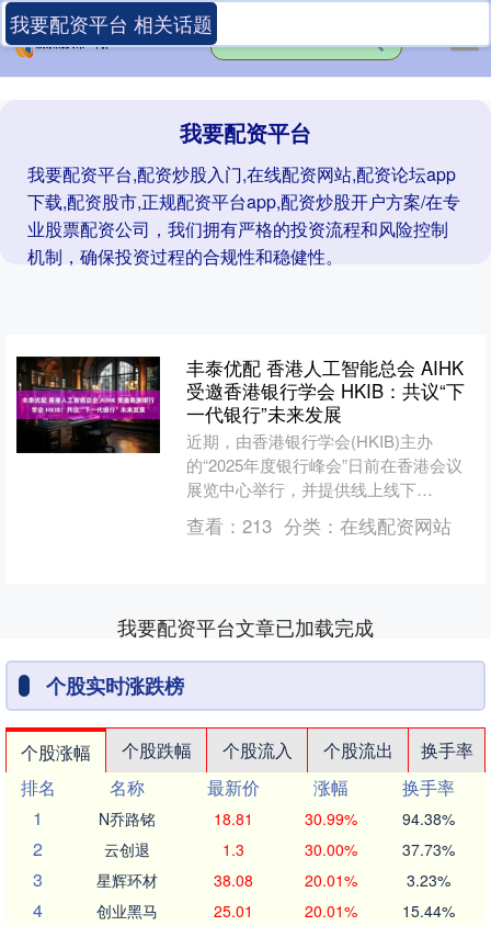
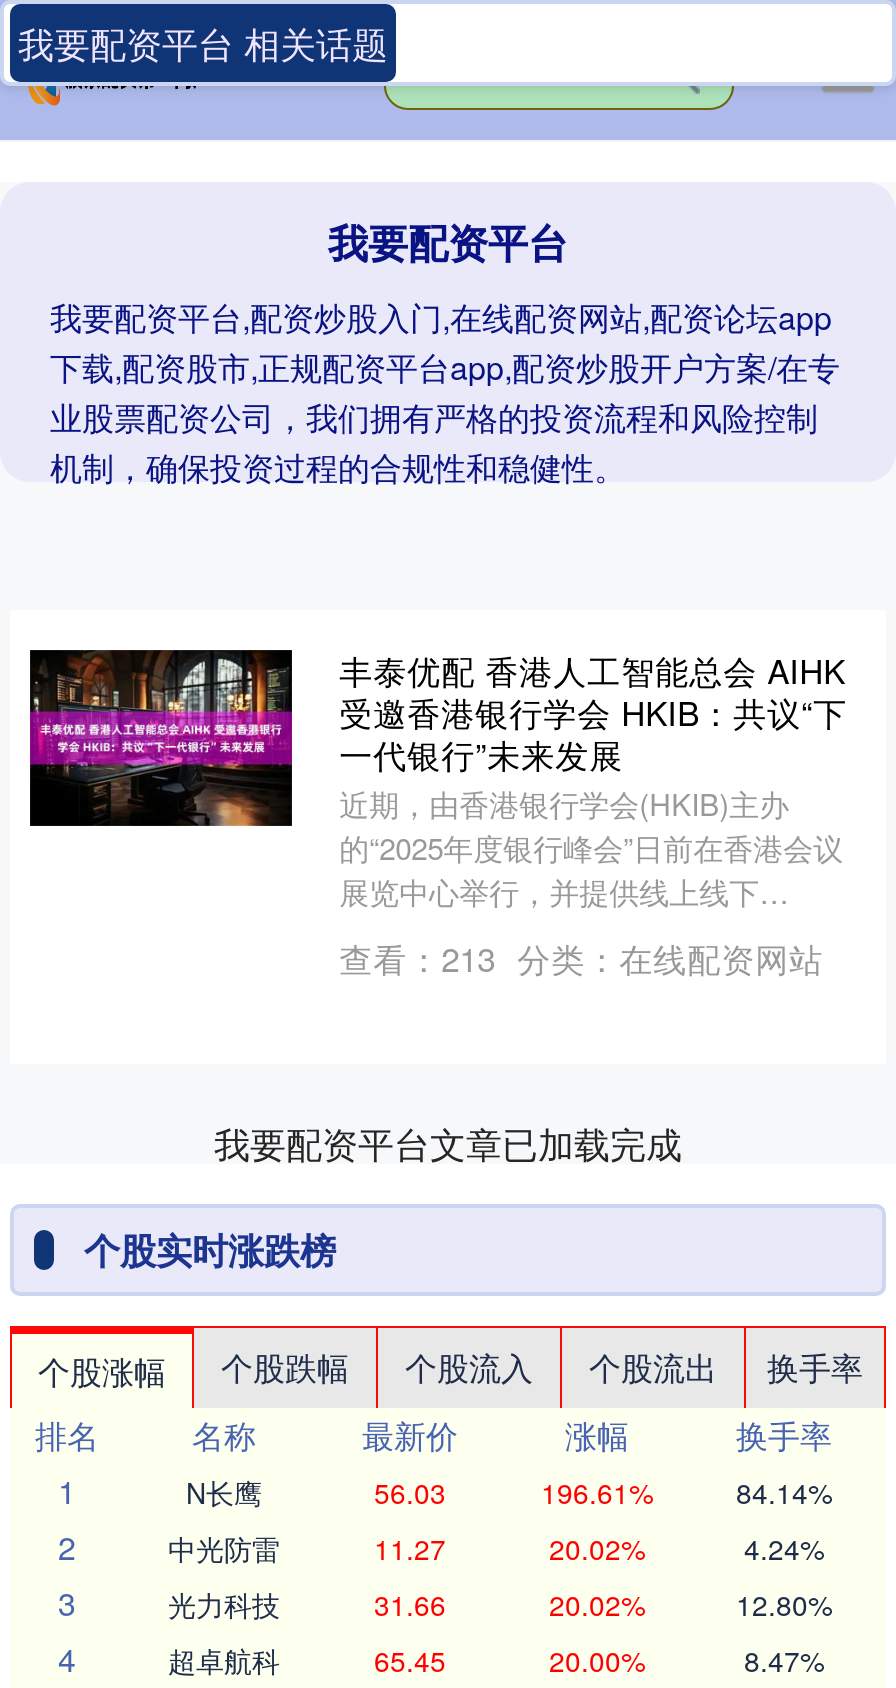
[99,808,454,829] N乔路铭 | 18.81 | 30.99% | 94.38% -> [186,1472,832,1512] N长鹰 | 56.03 | 196.61% | 84.14%
[104,838,454,860] 云创退 | 1.3 | 30.00% | 37.73% -> [168,1528,824,1568] 中光防雷 | 11.27 | 20.02% | 4.24%
[96,869,450,891] 星辉环材 | 38.08 | 20.01% | 3.23% -> [168,1584,832,1624] 光力科技 | 31.66 | 20.02% | 12.80%
[96,900,454,922] 创业黑马 | 25.01 | 20.01% | 15.44% -> [168,1640,824,1680] 超卓航科 | 65.45 | 20.00% | 8.47%

